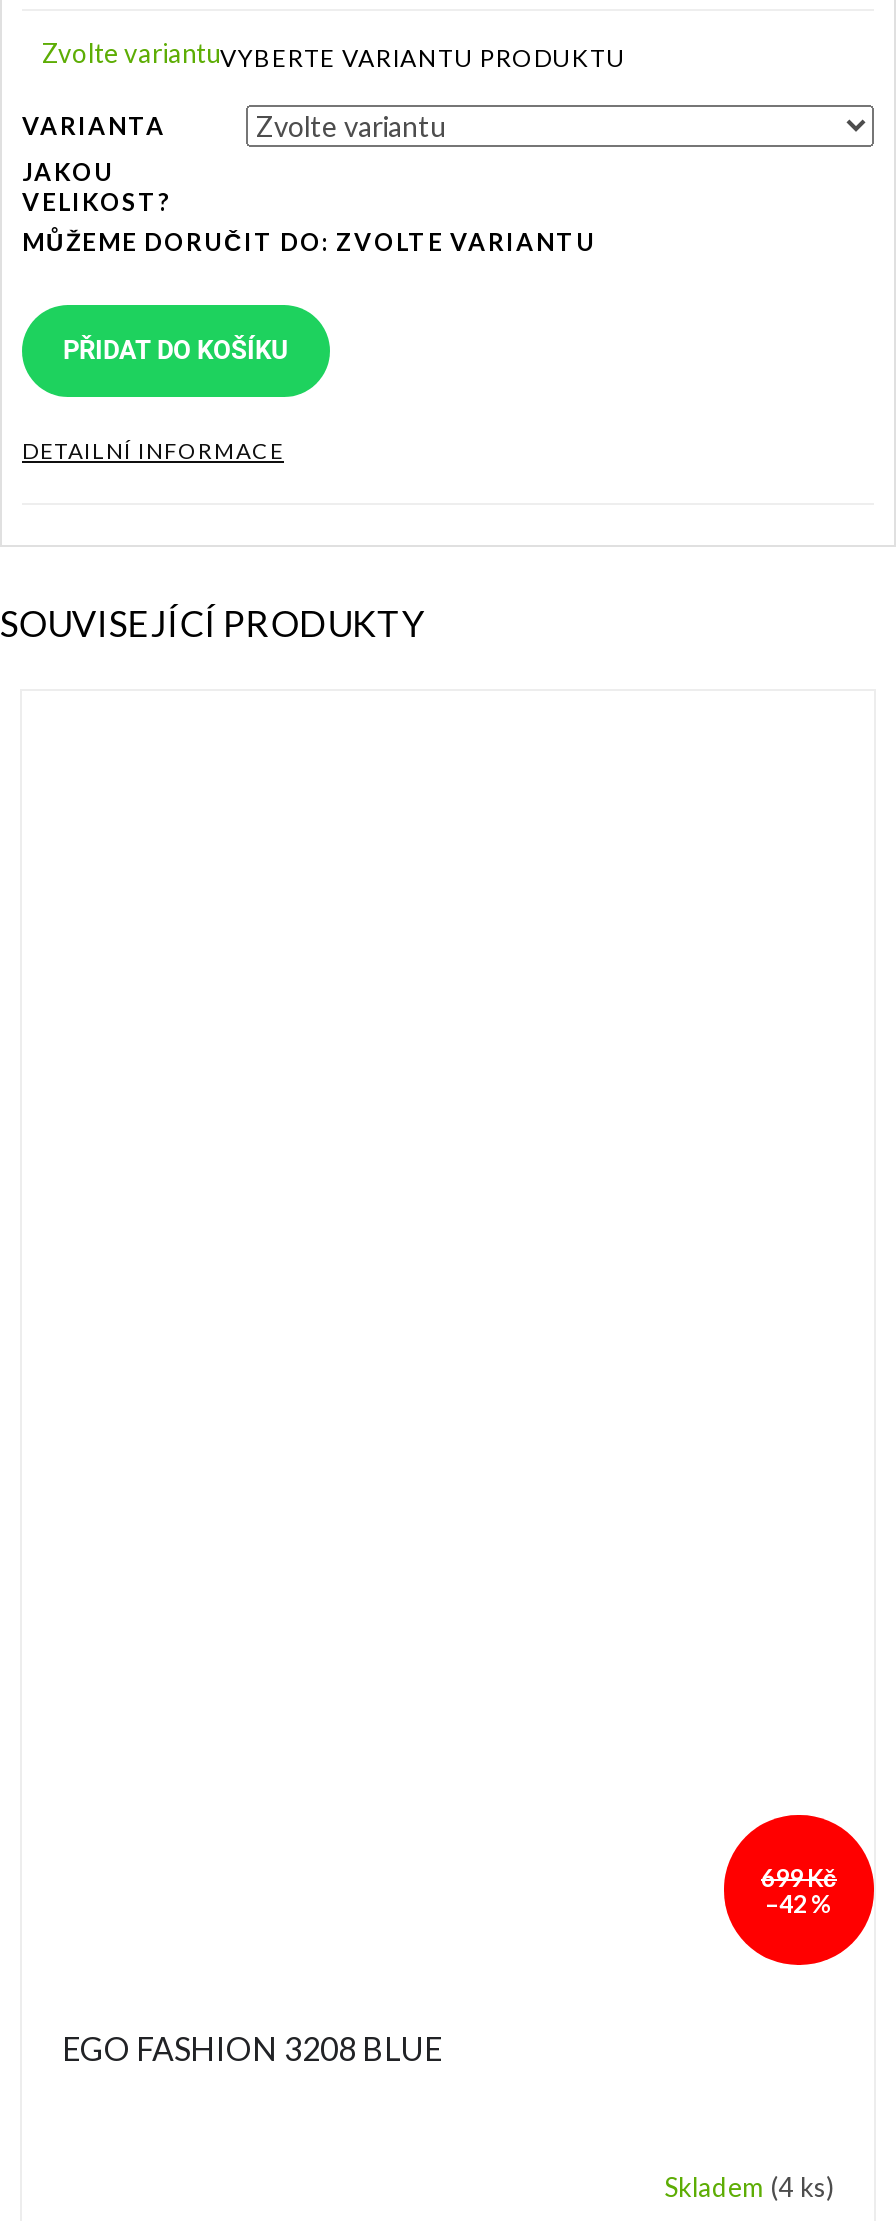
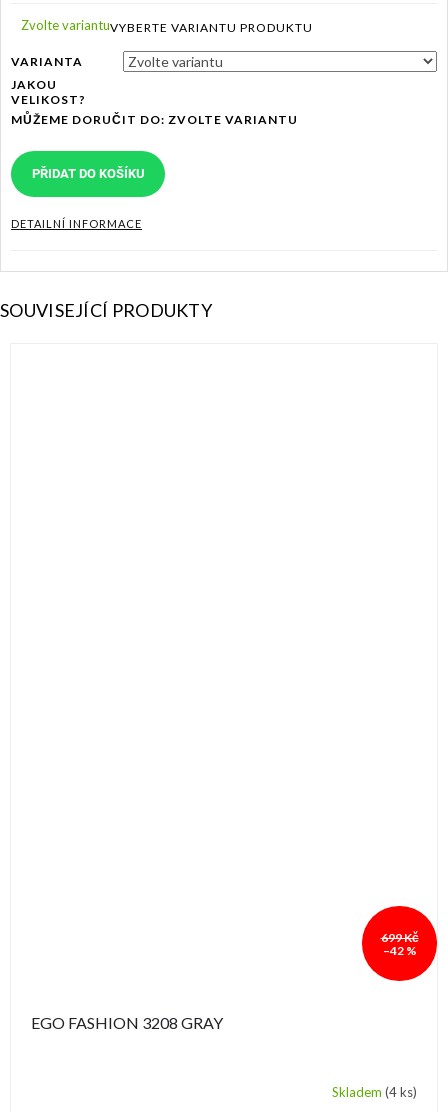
[62,2029,442,2067] EGO FASHION 3208 BLUE -> [31,1013,223,1032] EGO FASHION 3208 GRAY

